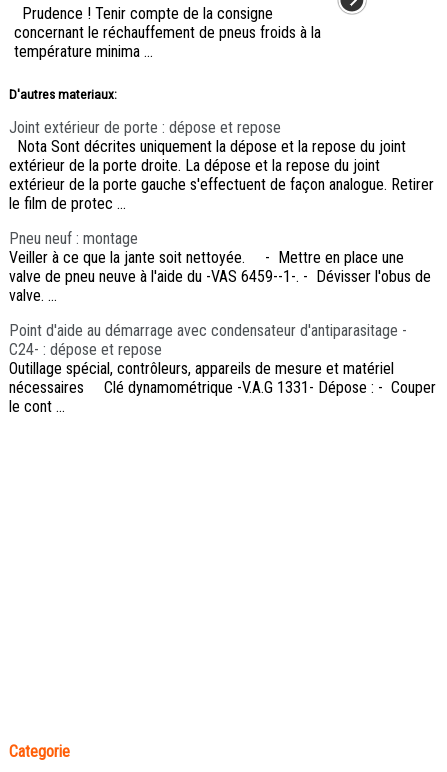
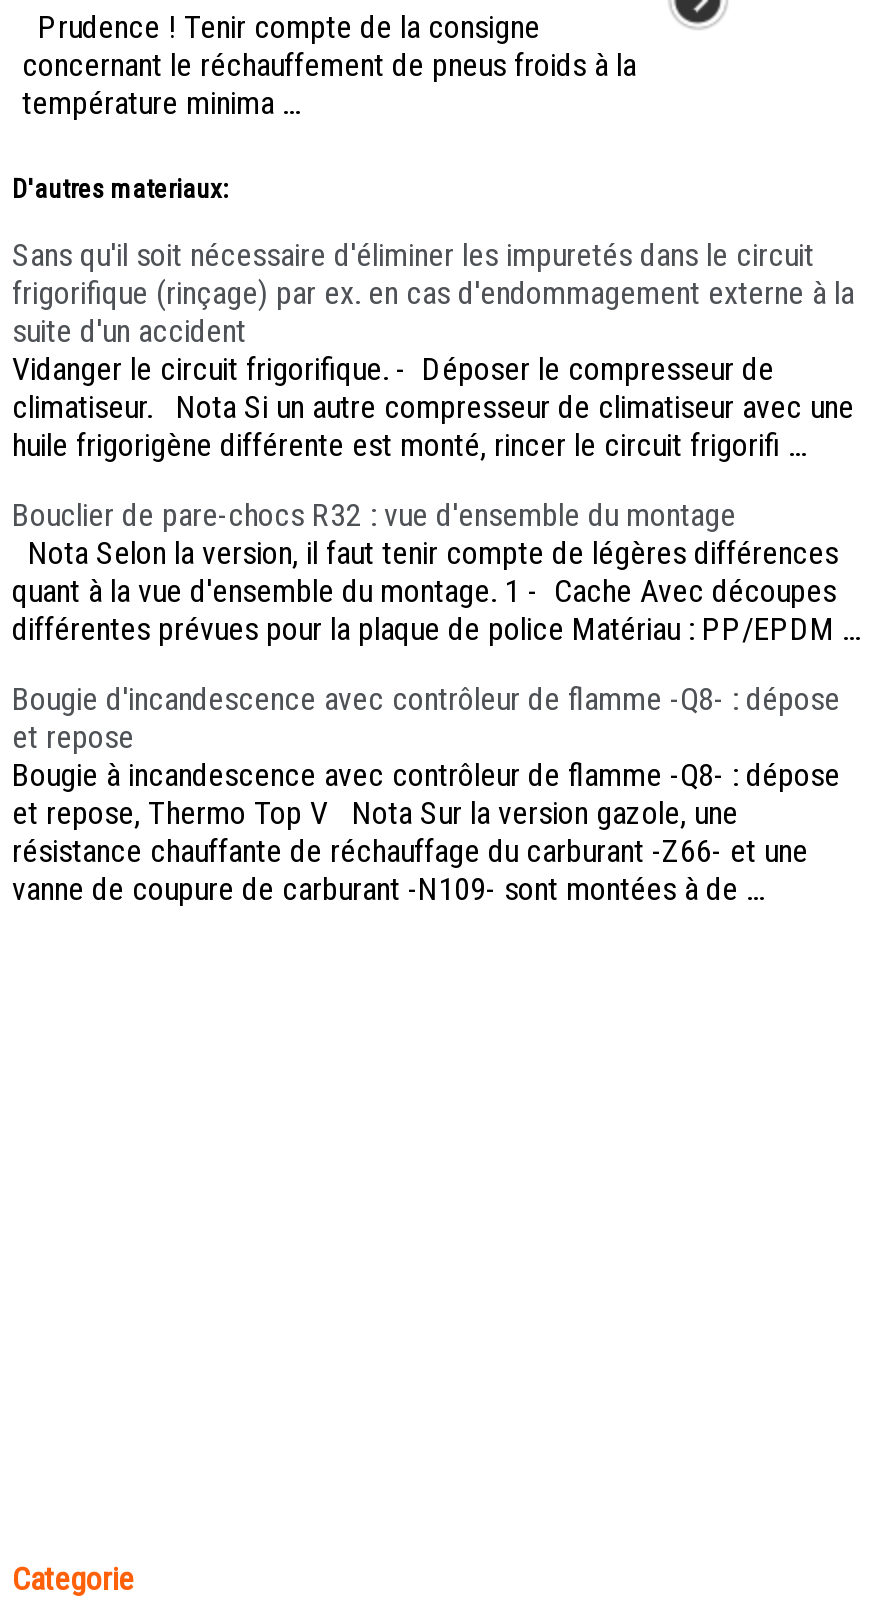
[9,118,434,213] Joint extérieur de porte : dépose et repose | Nota Sont décrites uniquement la dépose et la repose du joint | extérieur de la porte droite. La dépose et la repose du joint | extérieur de la porte gauche s'effectuent de façon analogue. Retirer | le film de protec ... -> [12,236,854,464] Sans qu'il soit nécessaire d'éliminer les impuretés dans le circuit | frigorifique (rinçage) par ex. en cas d'endommagement externe à la | suite d'un accident | Vidanger le circuit frigorifique. - Déposer le compresseur de | climatiseur. Nota Si un autre compresseur de climatiseur avec une | huile frigorigène différente est monté, rincer le circuit frigorifi ...
[9,229,431,305] Pneu neuf : montage | Veiller à ce que la jante soit nettoyée. - Mettre en place une | valve de pneu neuve à l'aide du -VAS 6459--1-. - Dévisser l'obus de | valve. ... -> [12,496,860,648] Bouclier de pare-chocs R32 : vue d'ensemble du montage | Nota Selon la version, il faut tenir compte de légères différences | quant à la vue d'ensemble du montage. 1 - Cache Avec découpes | différentes prévues pour la plaque de police Matériau : PP/EPDM ...
[9,321,436,416] Point d'aide au démarrage avec condensateur d'antiparasitage - | C24- : dépose et repose | Outillage spécial, contrôleurs, appareils de mesure et matériel | nécessaires Clé dynamométrique -V.A.G 1331- Dépose : - Couper | le cont ... -> [12,680,840,908] Bougie d'incandescence avec contrôleur de flamme -Q8- : dépose | et repose | Bougie à incandescence avec contrôleur de flamme -Q8- : dépose | et repose, Thermo Top V Nota Sur la version gazole, une | résistance chauffante de réchauffage du carburant -Z66- et une | vanne de coupure de carburant -N109- sont montées à de ...

